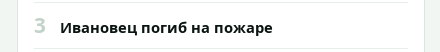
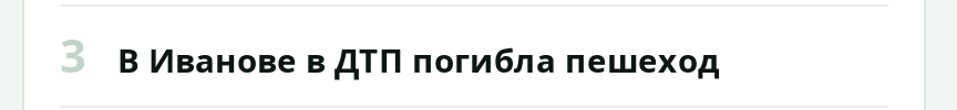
[60,17,273,37] Ивановец погиб на пожаре -> [117,37,720,81] В Иванове в ДТП погибла пешеход

